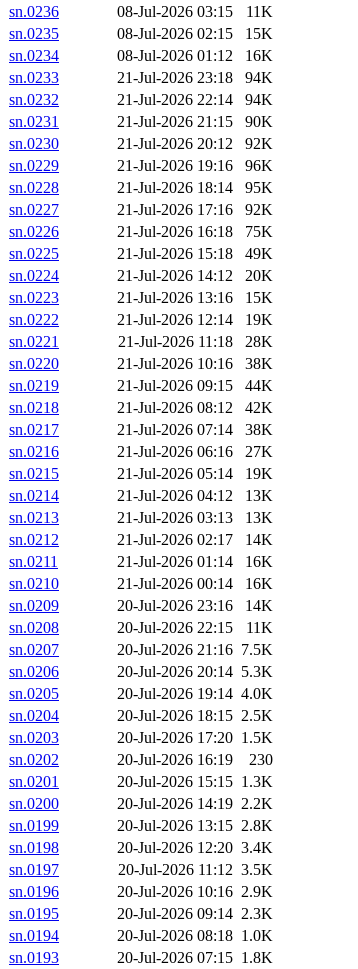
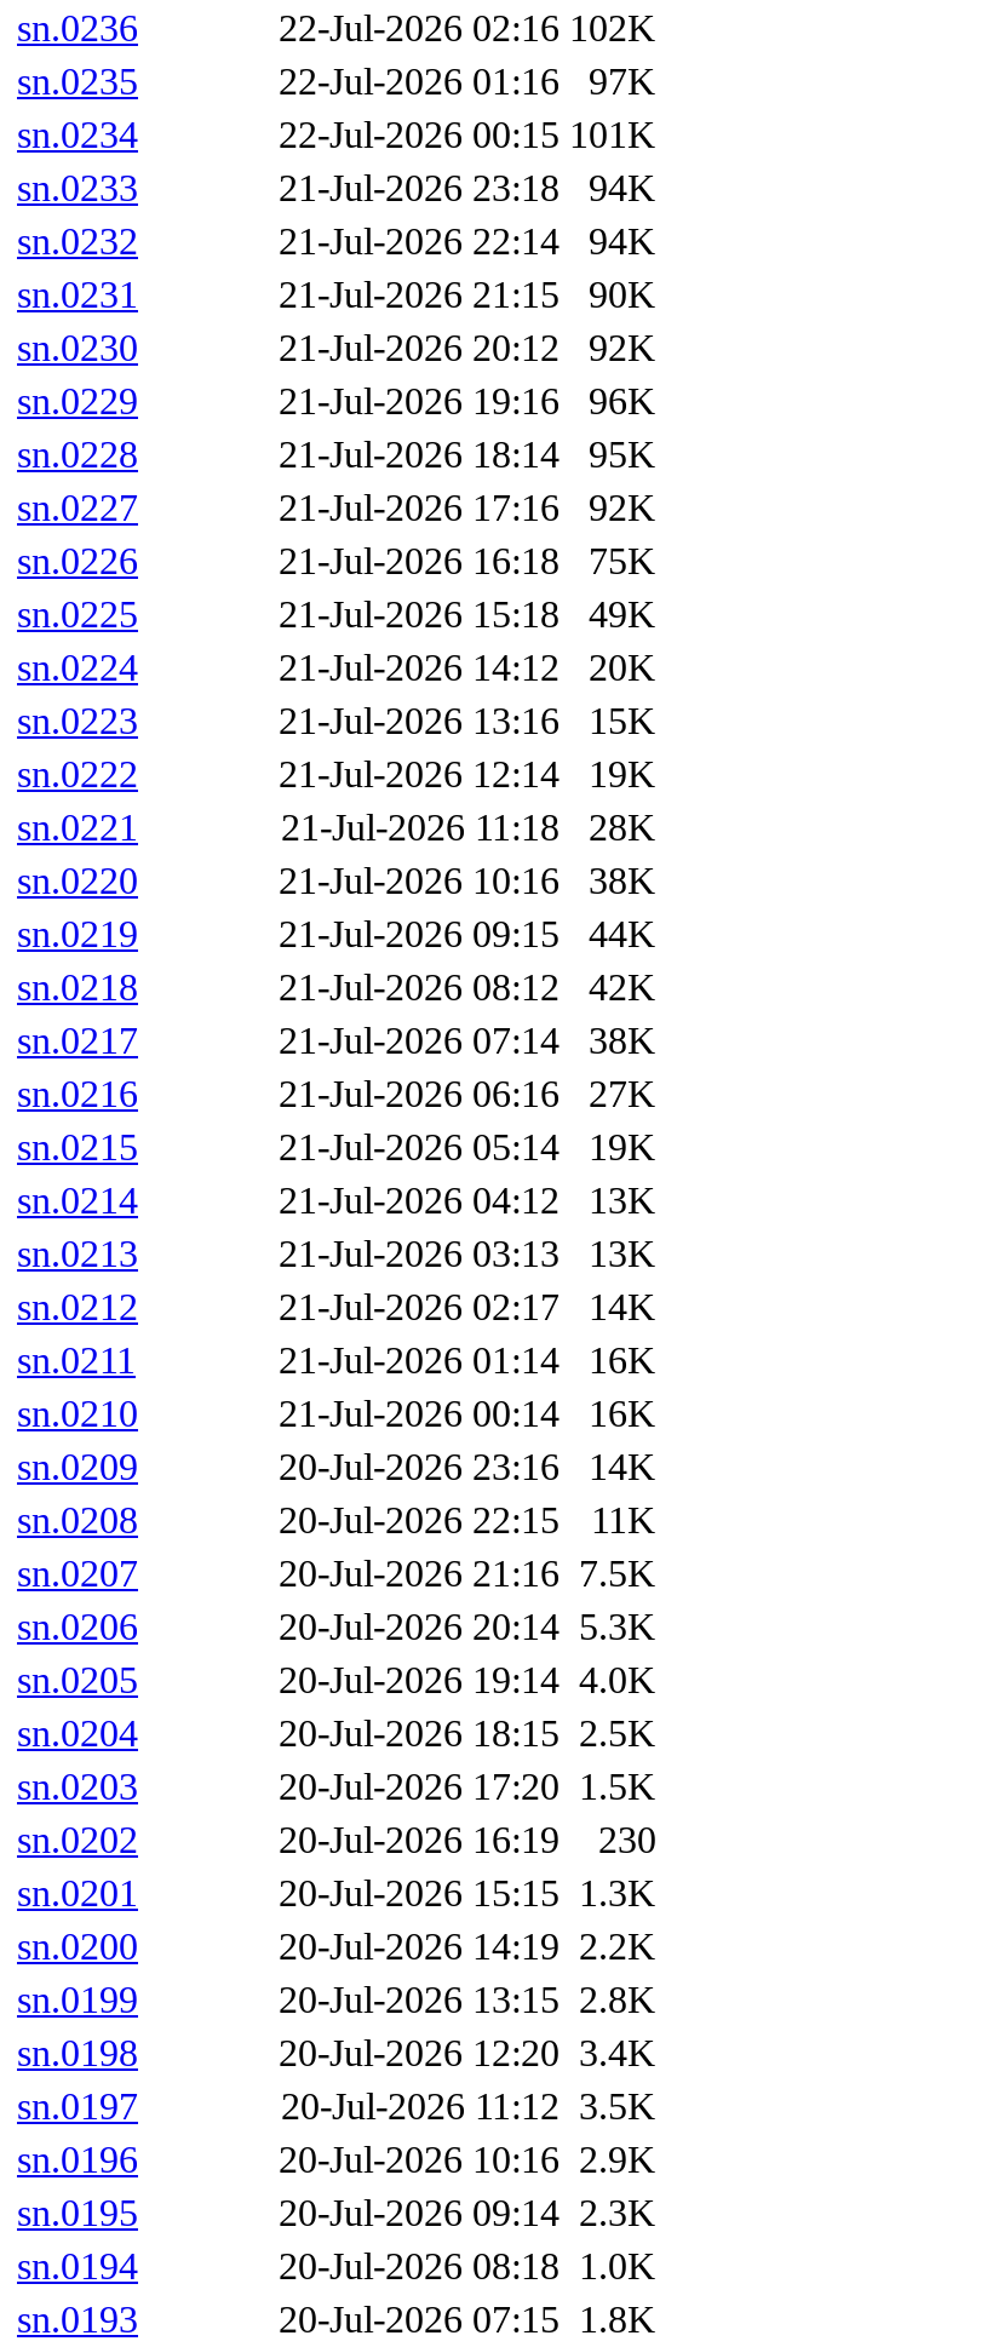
[117,3,273,20] 08-Jul-2026 03:15 | 11K -> [279,8,656,49] 22-Jul-2026 02:16 102K
[117,25,273,42] 08-Jul-2026 02:15 | 15K -> [279,62,656,103] 22-Jul-2026 01:16 | 97K
[117,47,273,64] 08-Jul-2026 01:12 | 16K -> [279,115,656,156] 22-Jul-2026 00:15 101K

